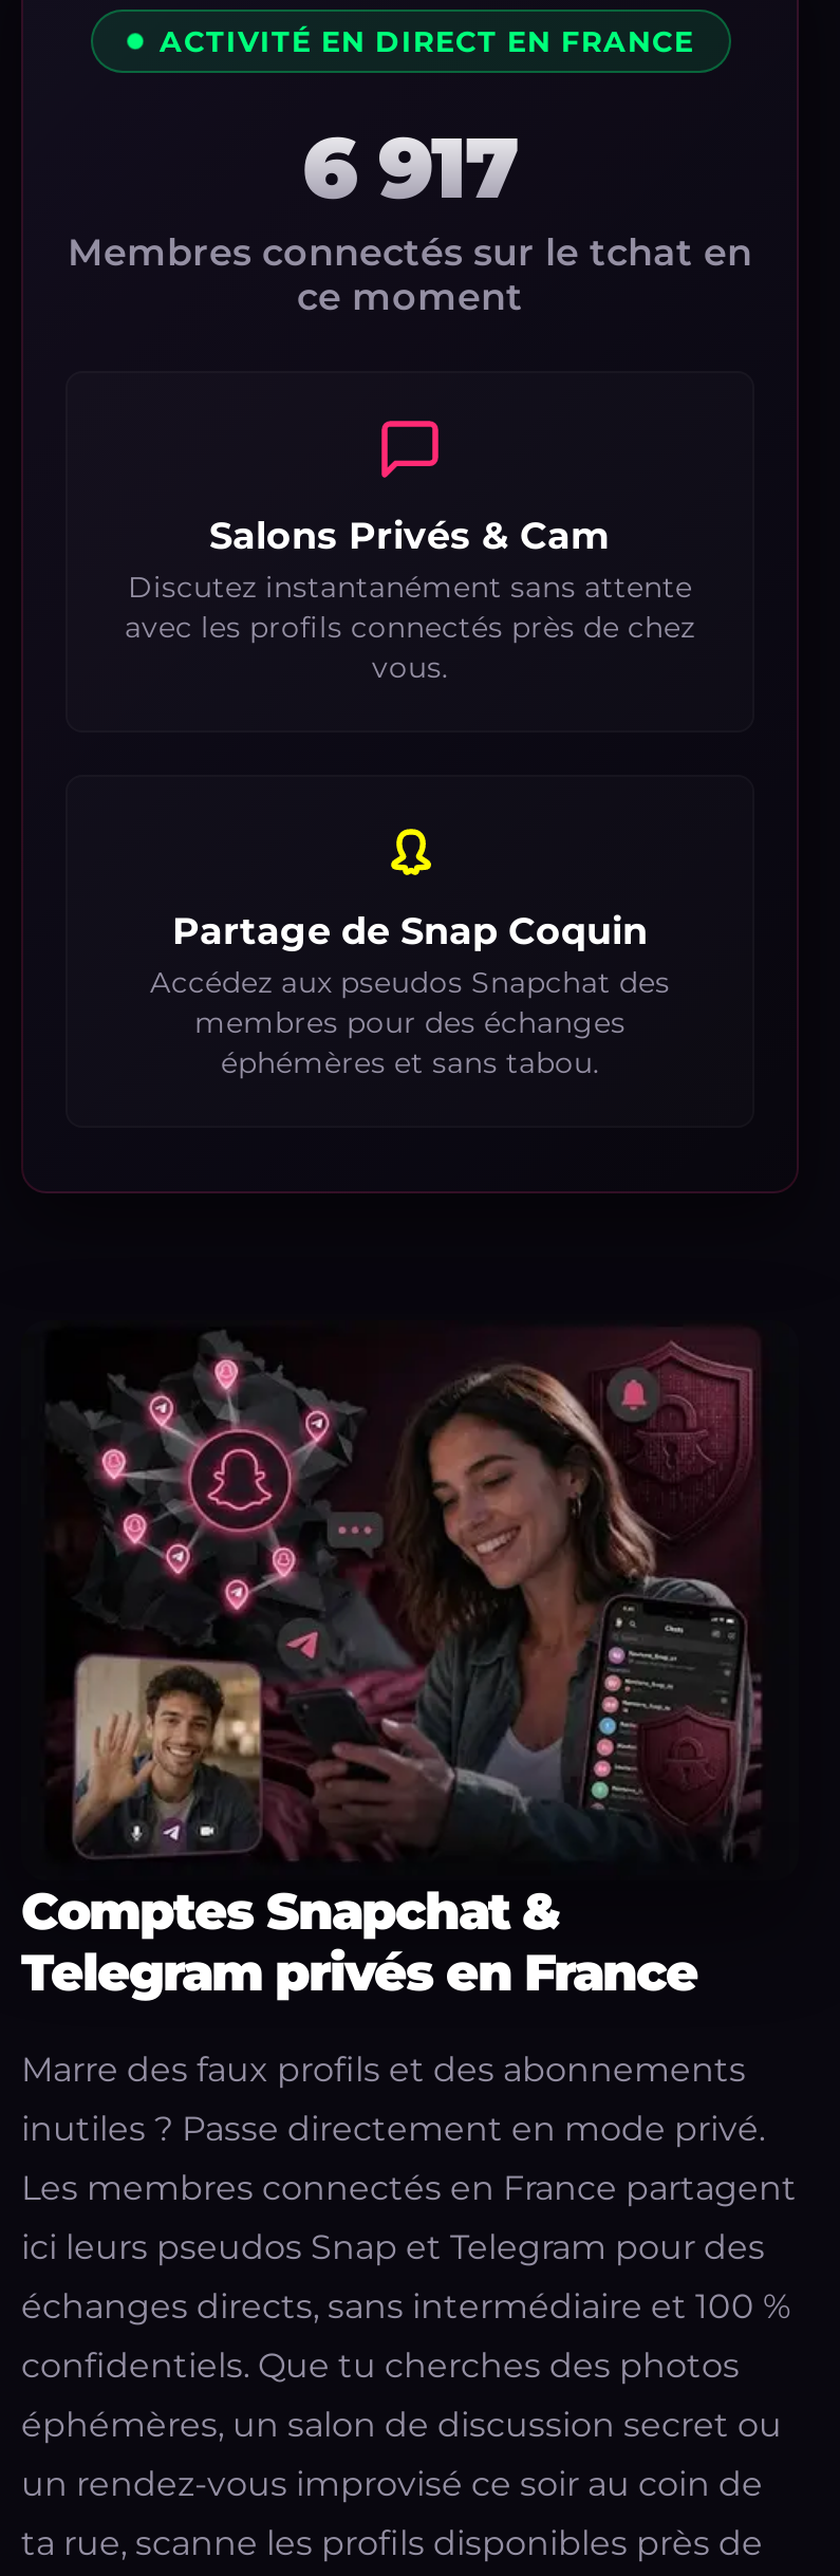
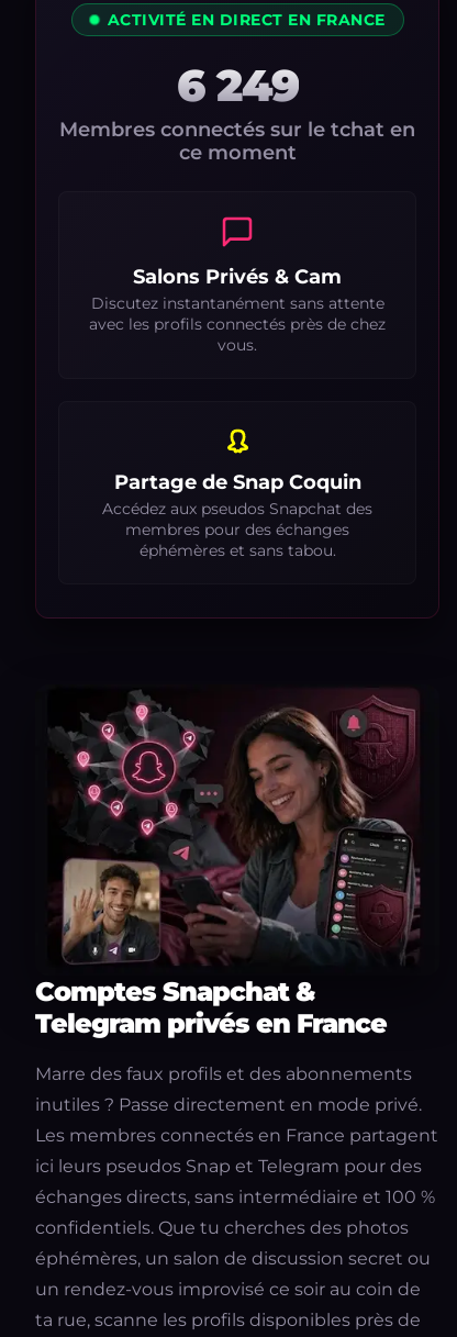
[302,115,518,219] 6 917 -> [176,58,298,112] 6 249

